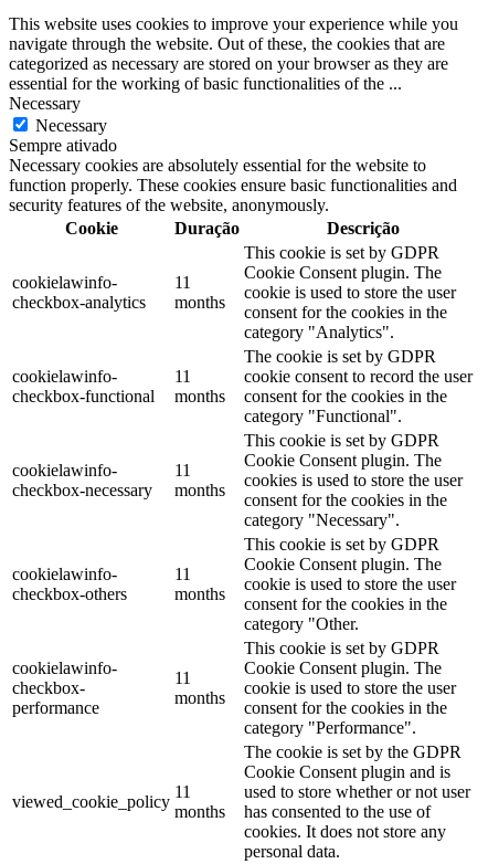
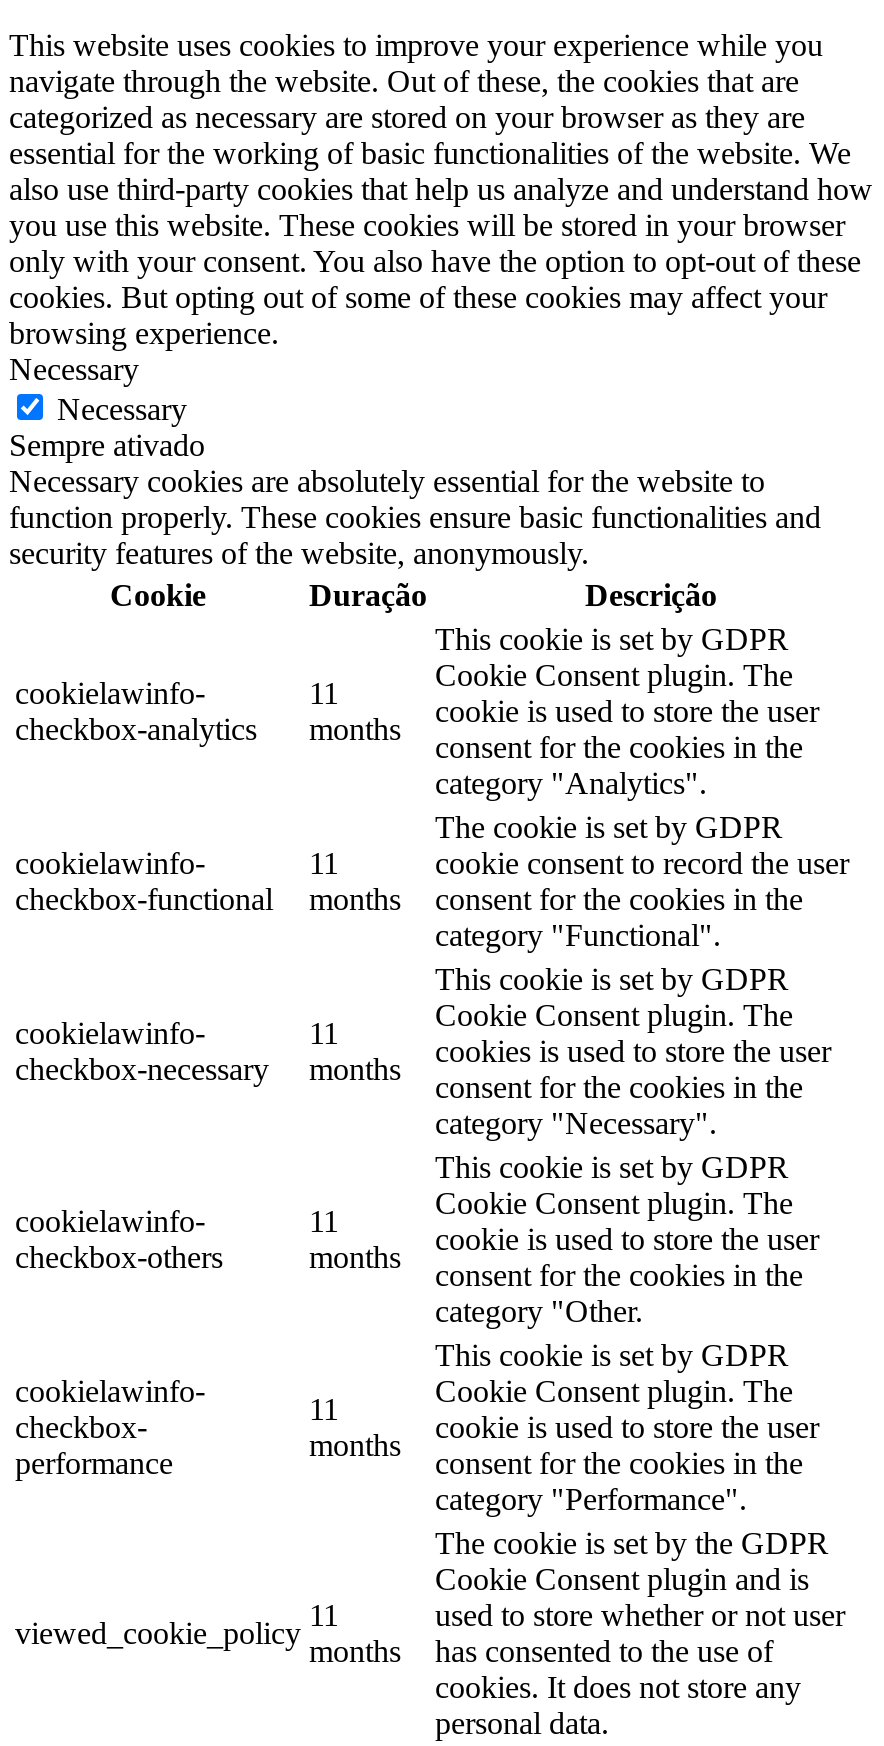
[9,74,402,93] essential for the working of basic functionalities of the... -> [9,136,873,350] essential for the working of basic functionalities of the website. We | also use third-party cookies that help us analyze and understand how | you use this website. These cookies will be stored in your browser | only with your consent. You also have the option to opt-out of these | cookies. But opting out of some of these cookies may affect your | browsing experience.

